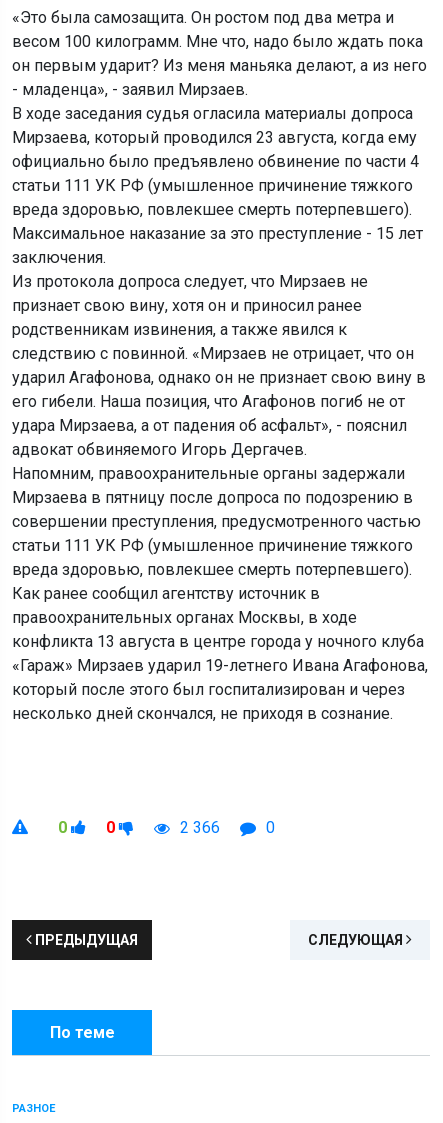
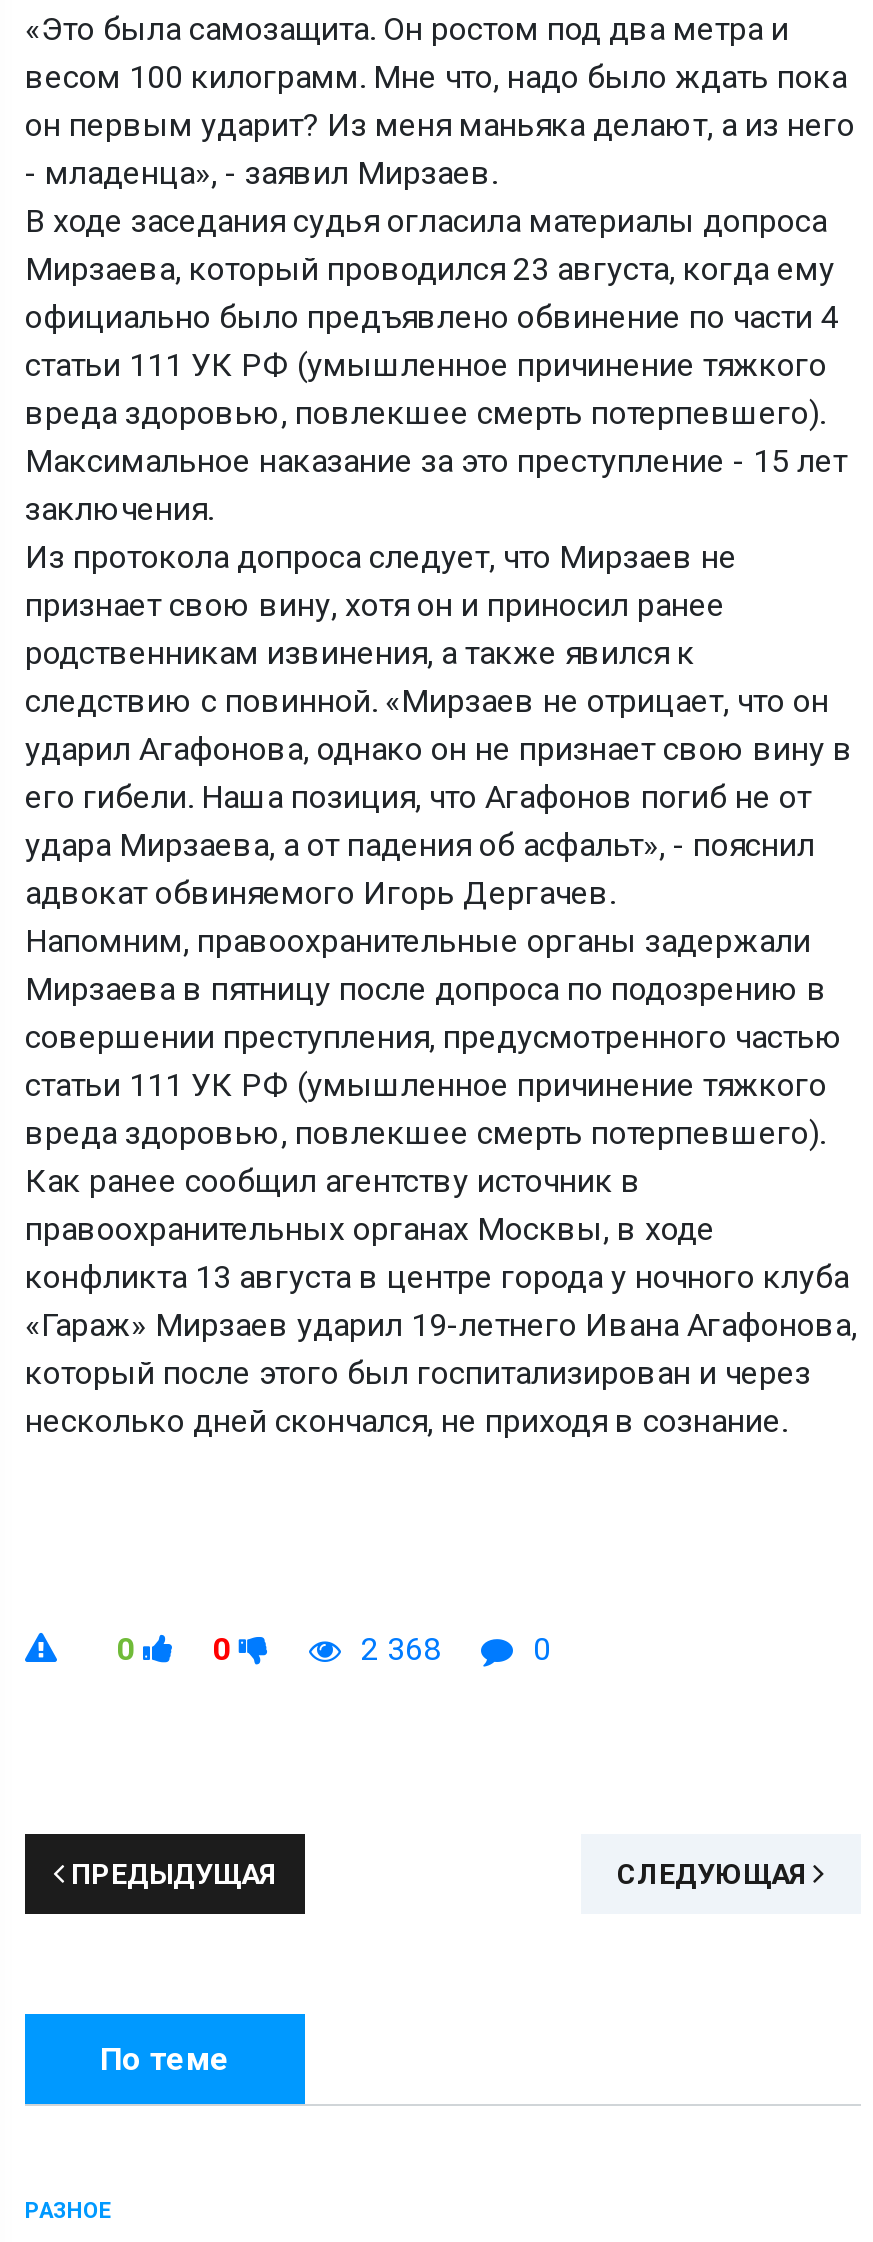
[180,818,220,837] 2 366 -> [361,1629,441,1667] 2 368

